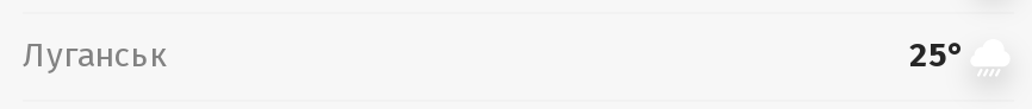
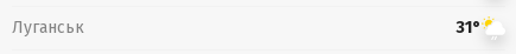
[909,36,966,76] 25° -> [456,18,482,38] 31°

